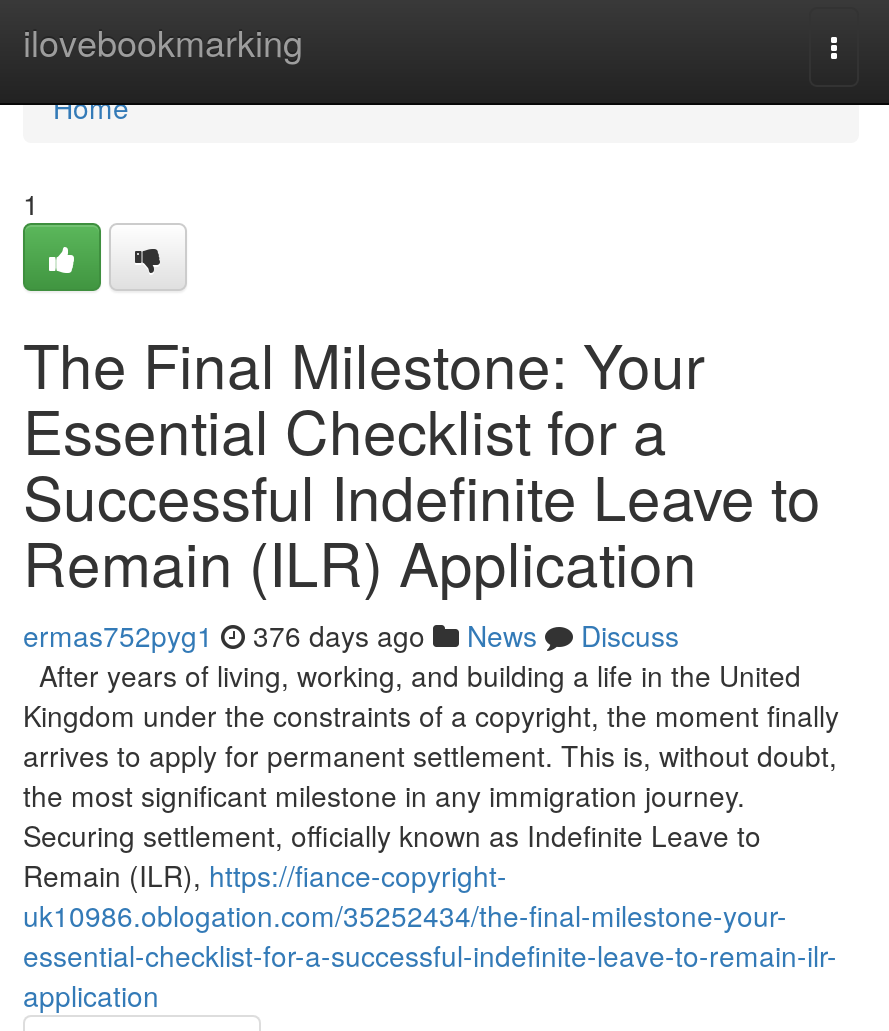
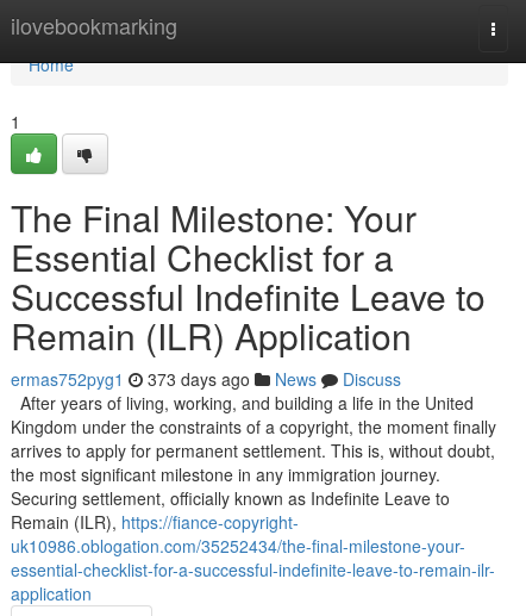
[23,615,679,655] ermas752pyg1 376 days ago News Discuss -> [11,367,401,391] ermas752pyg1 373 days ago News Discuss

